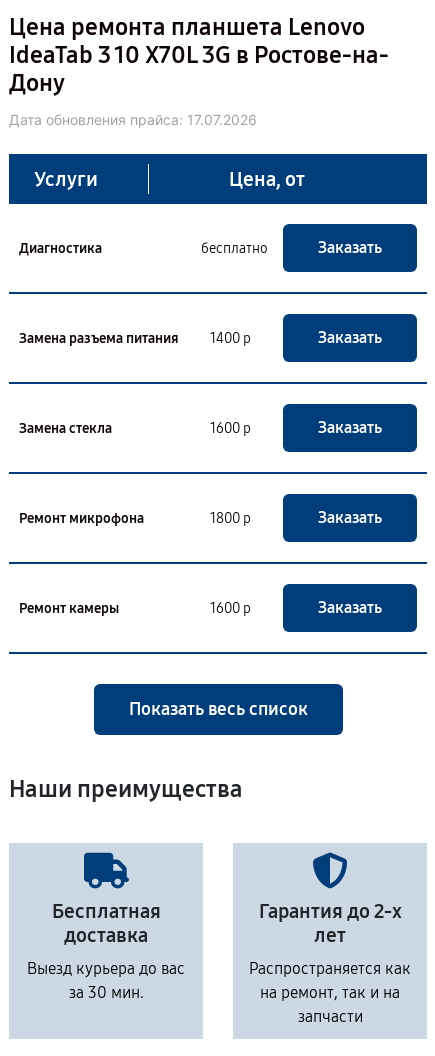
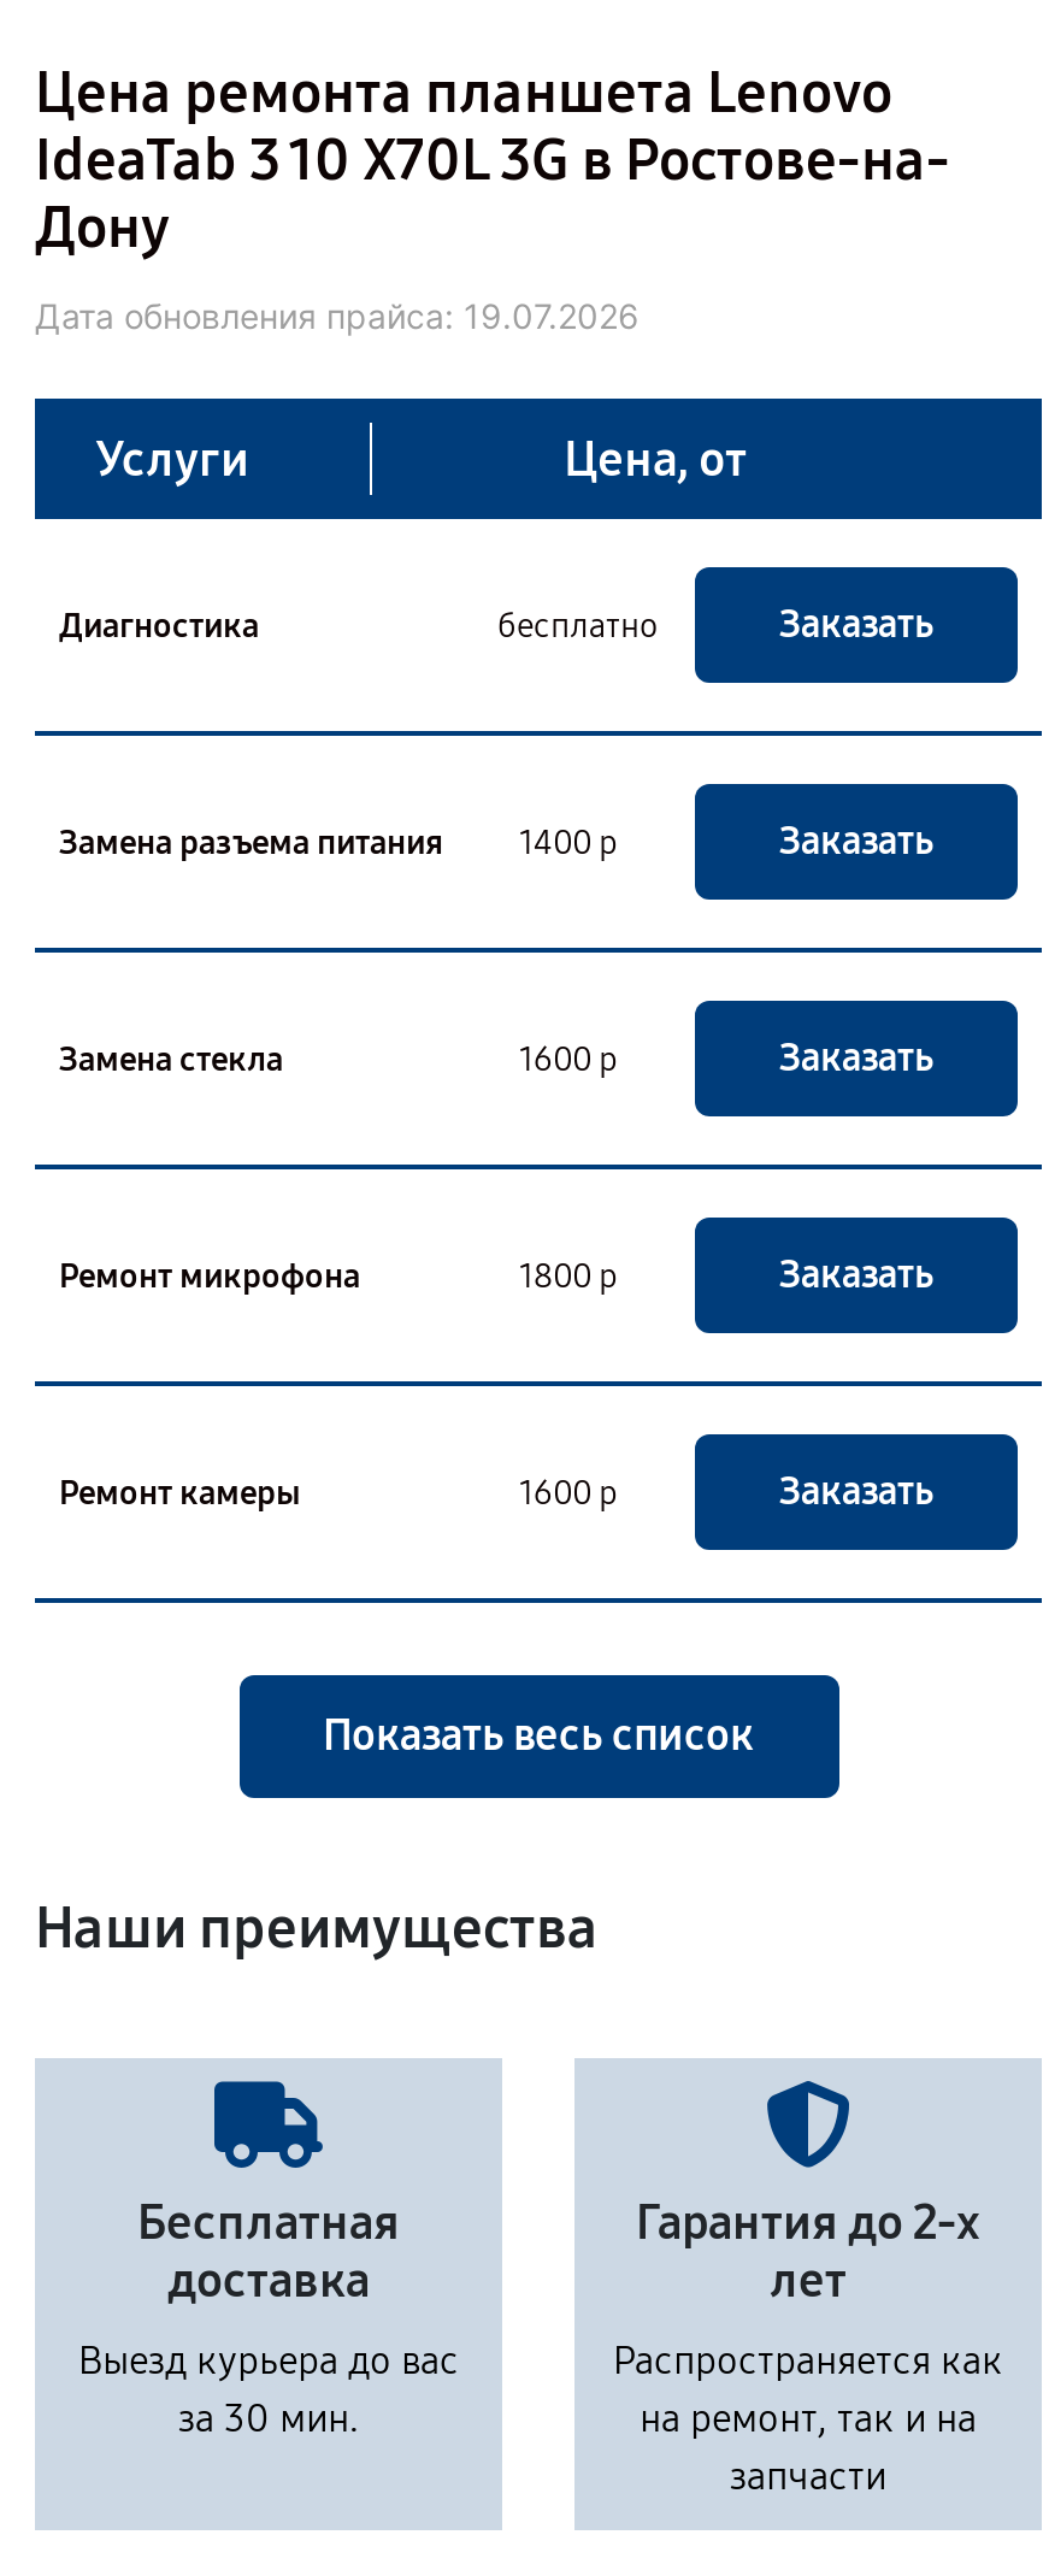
[9,111,257,128] Дата обновления прайса: 17.07.2026 -> [35,295,640,336] Дата обновления прайса: 19.07.2026

